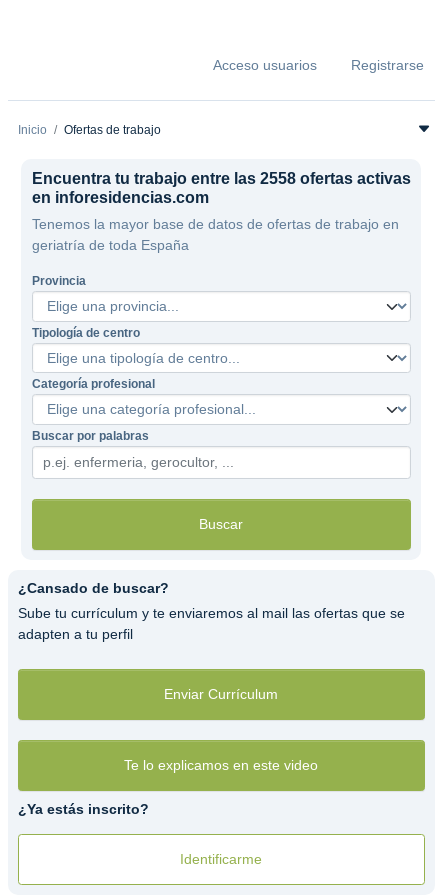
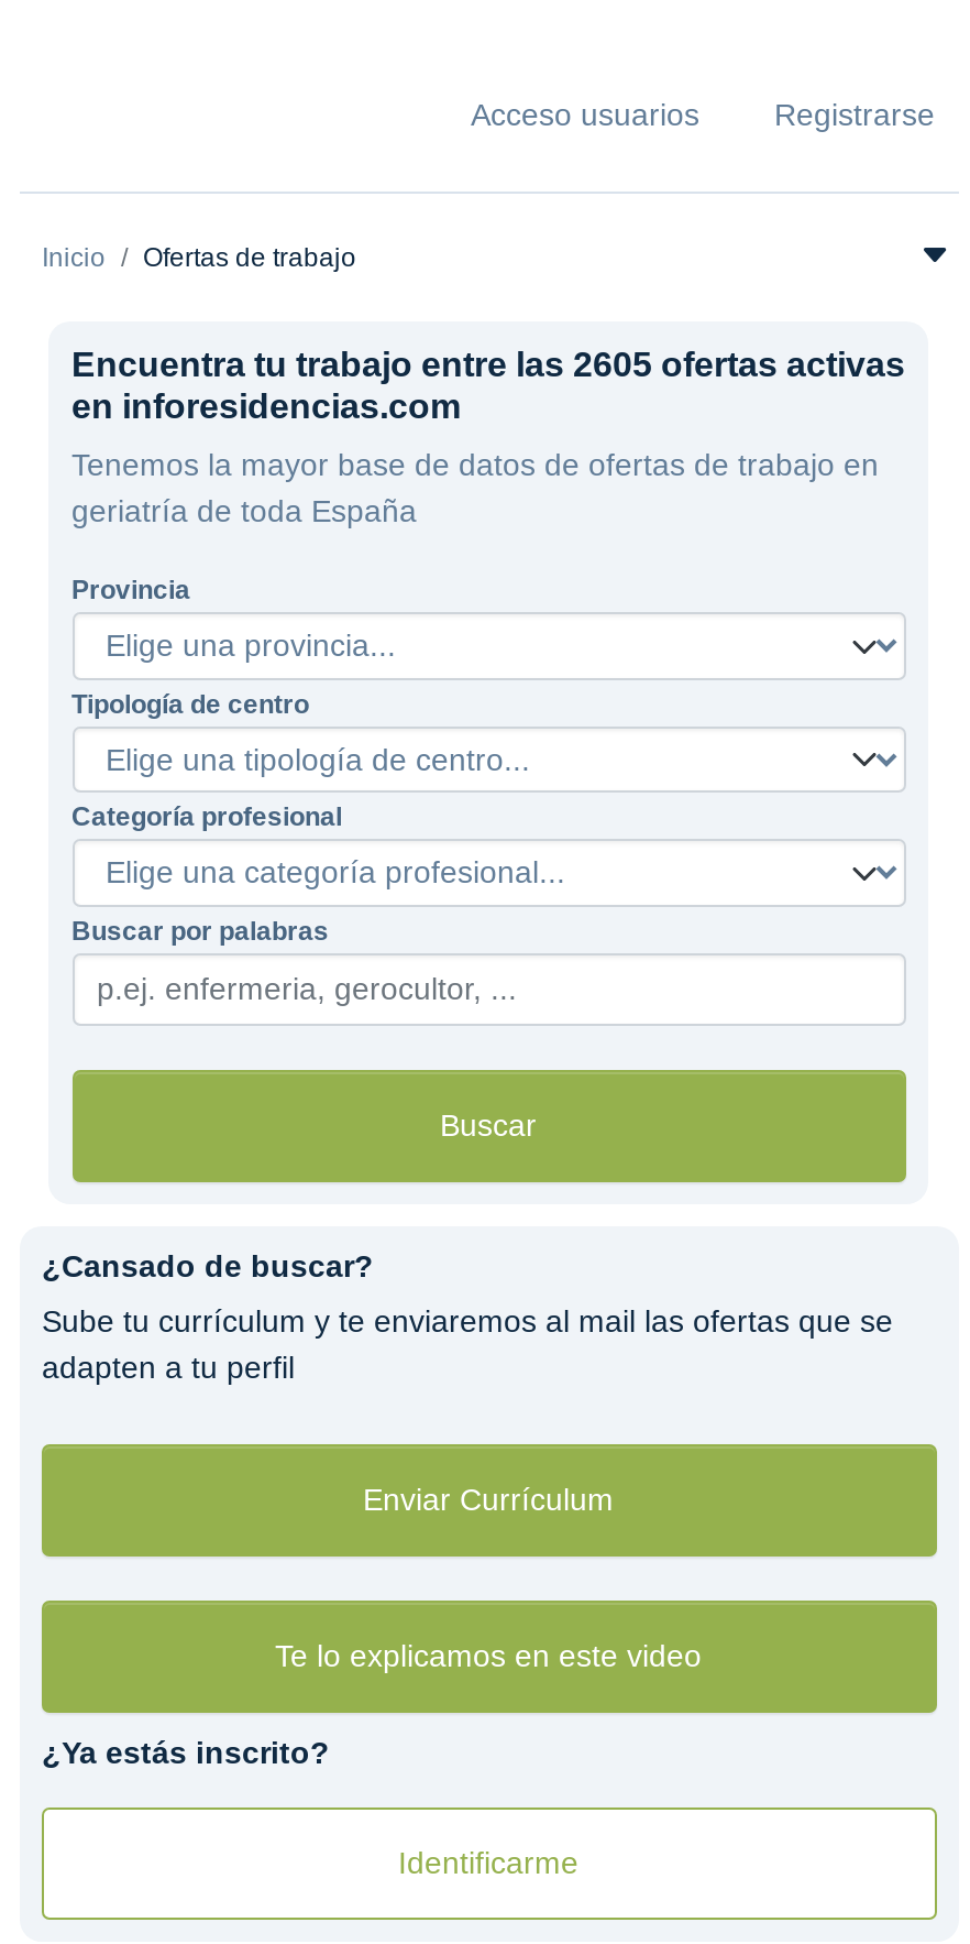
[31,170,410,187] Encuentra tu trabajo entre las 2558 ofertas activas -> [71,346,905,383] Encuentra tu trabajo entre las 2605 ofertas activas

